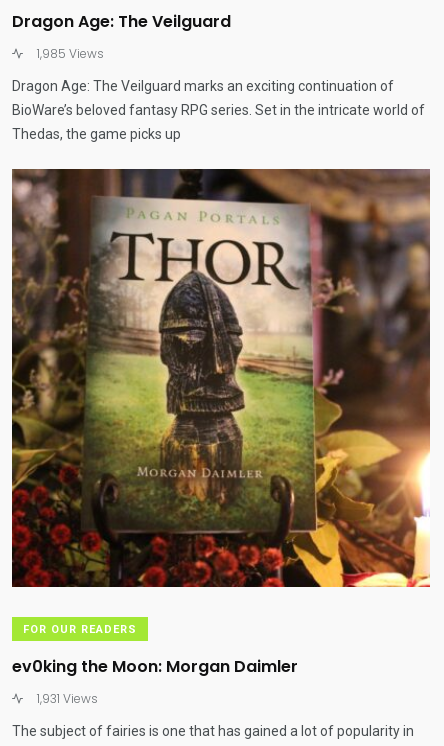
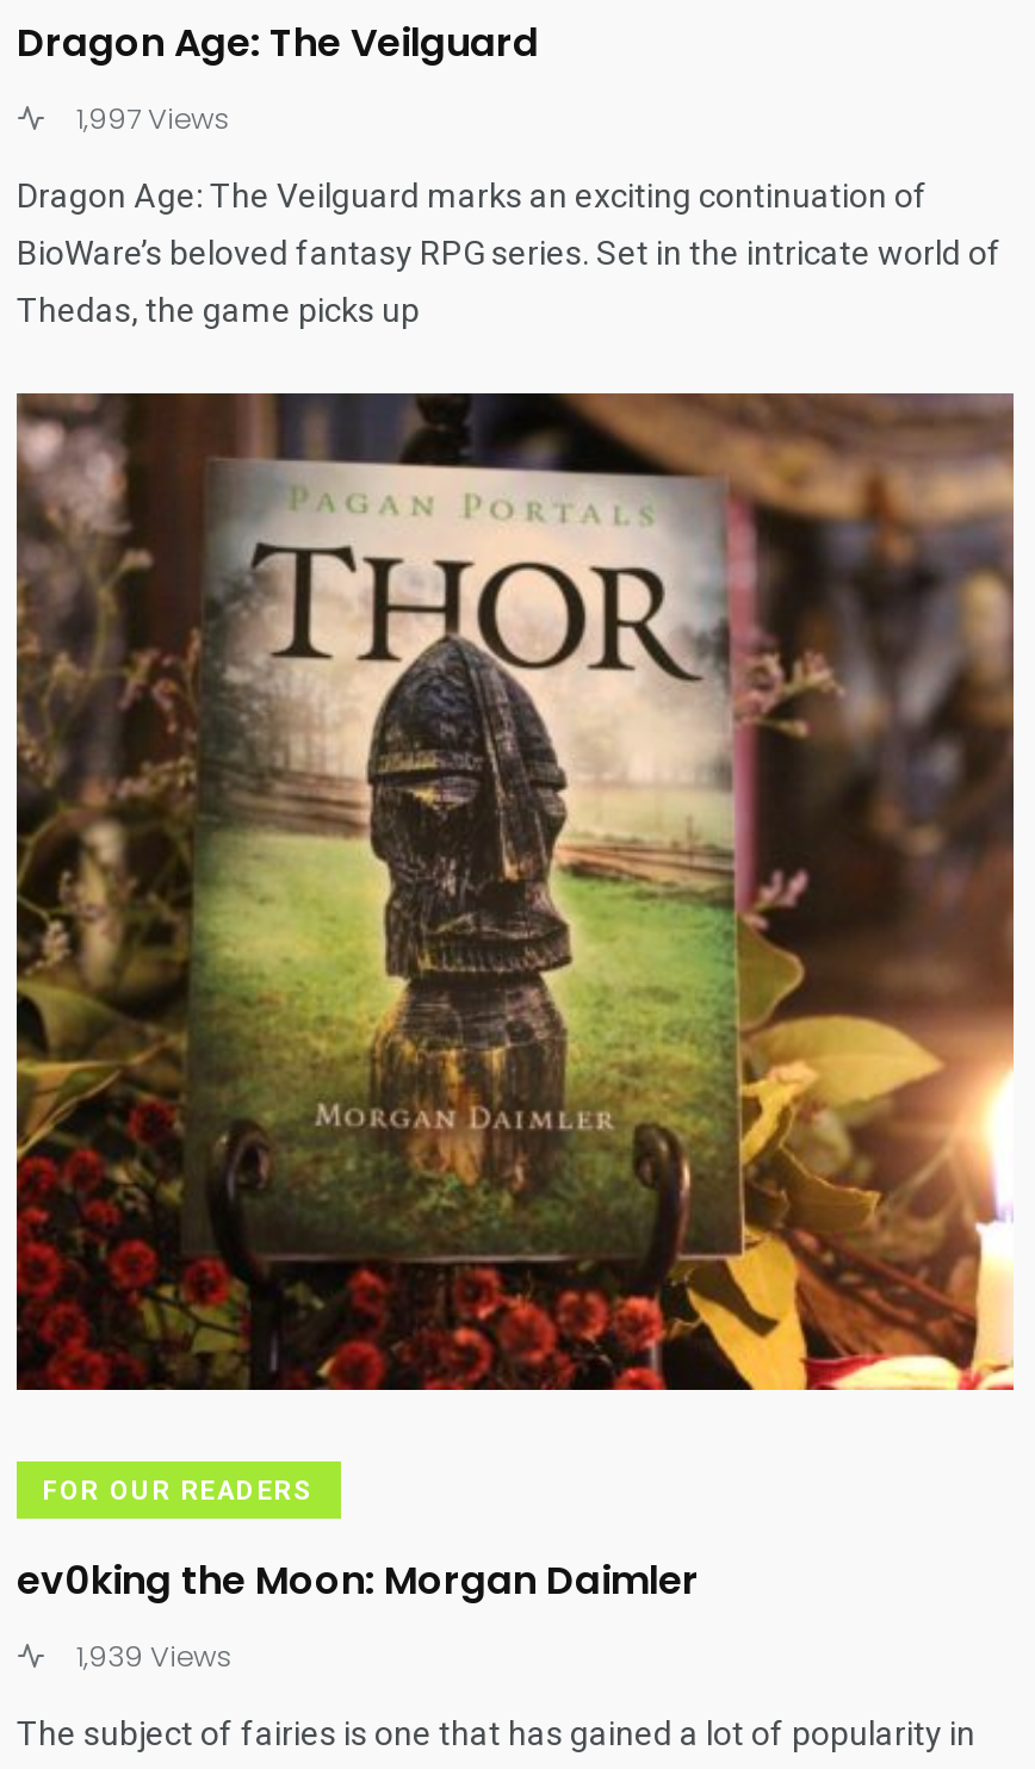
[34,45,104,62] 1,985 Views -> [69,99,231,139] 1,997 Views
[34,690,98,707] 1,931 Views -> [69,1636,234,1677] 1,939 Views

